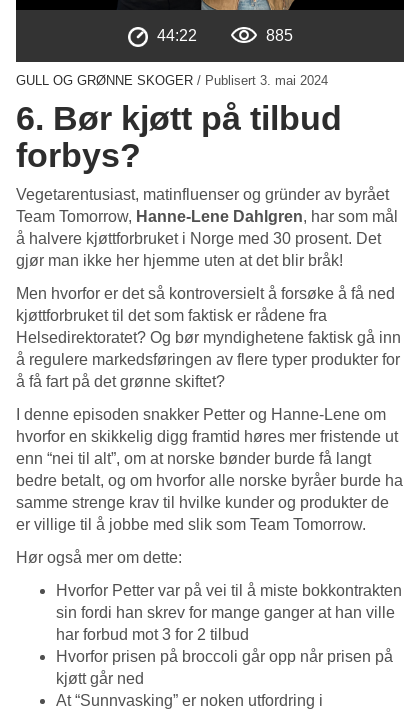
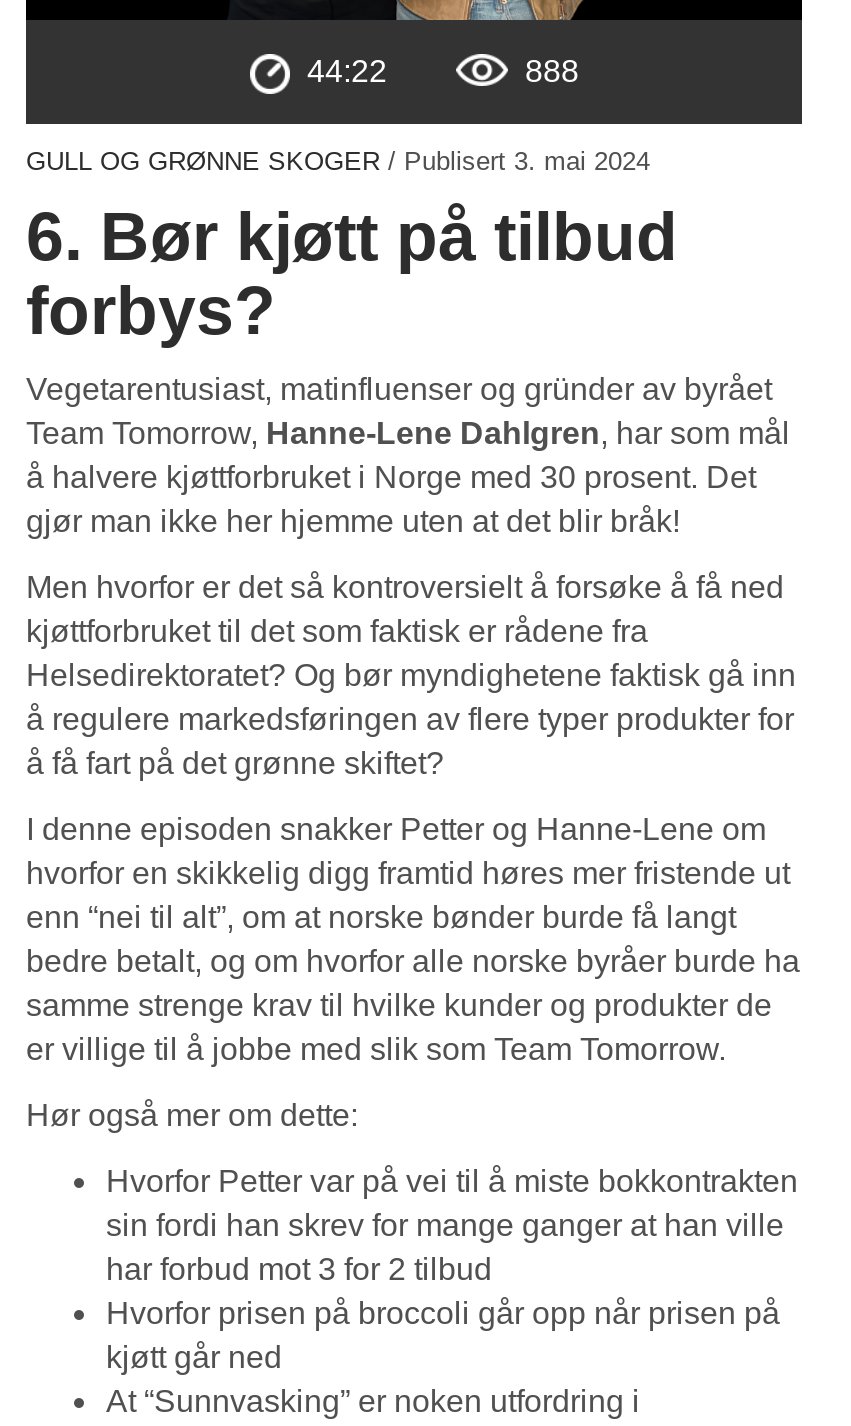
[261,27,292,44] 885 -> [517,54,579,88] 888

